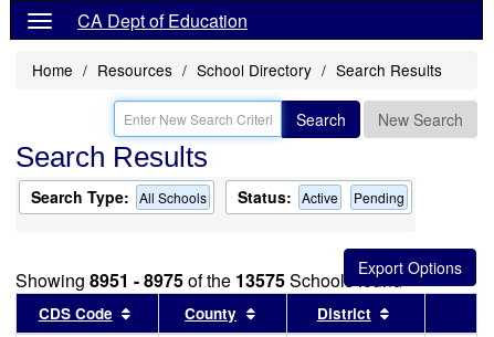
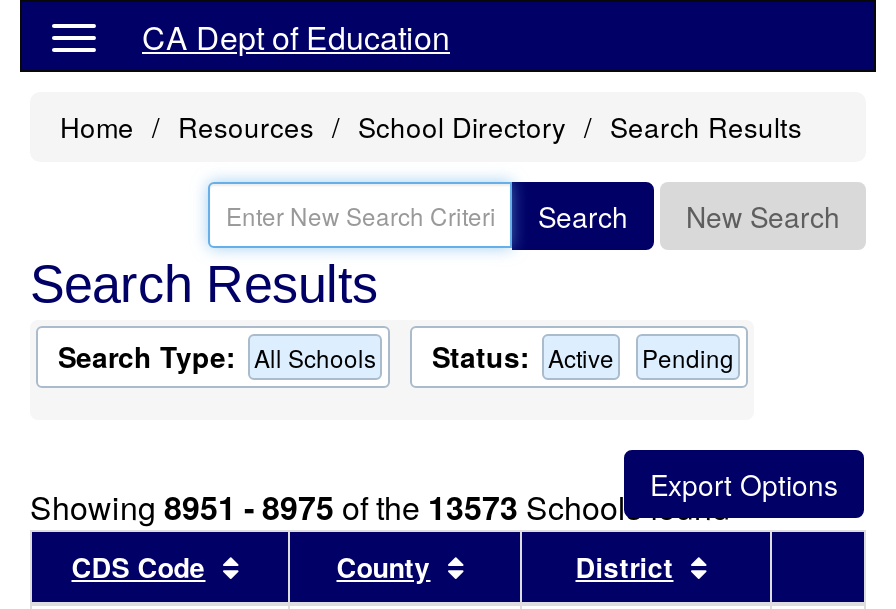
[15,267,402,293] Showing 8951 - 8975 of the 13575 Schools found -> [30,484,730,530] Showing 8951 - 8975 of the 13573 Schools found

